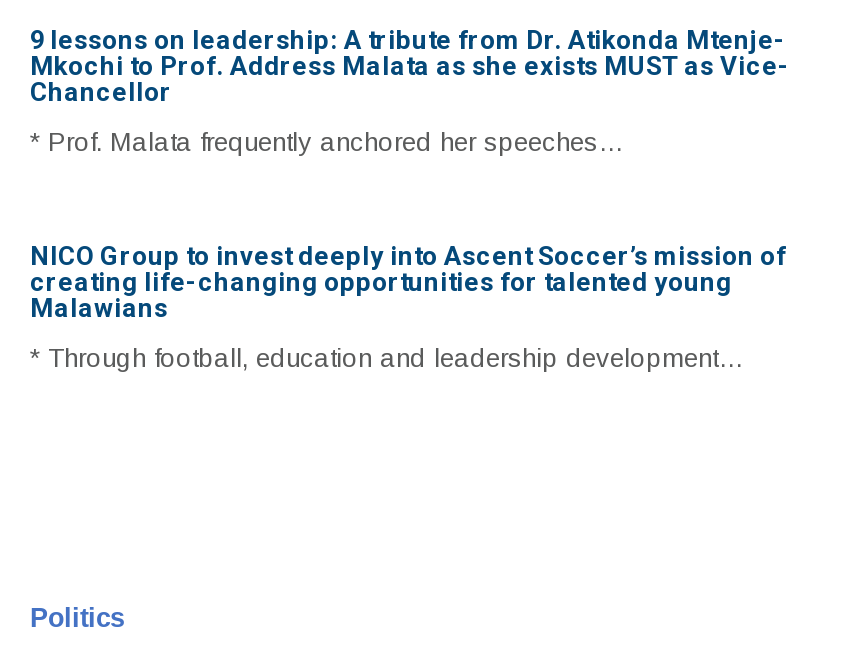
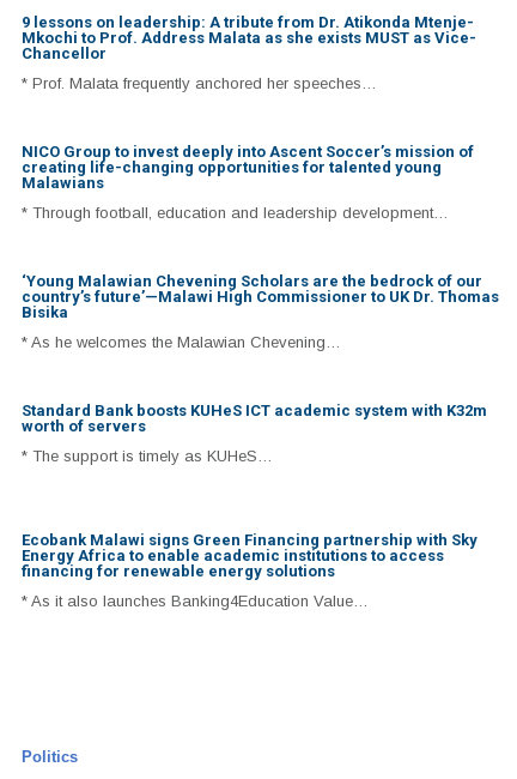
none -> [22,273,499,352] ‘Young Malawian Chevening Scholars are the bedrock of our | country’s future’—Malawi High Commissioner to UK Dr. Thomas | Bisika | * As he welcomes the Malawian Chevening…
none -> [22,402,487,465] Standard Bank boosts KUHeS ICT academic system with K32m | worth of servers | * The support is timely as KUHeS…
none -> [22,531,478,610] Ecobank Malawi signs Green Financing partnership with Sky | Energy Africa to enable academic institutions to access | financing for renewable energy solutions | * As it also launches Banking4Education Value…

